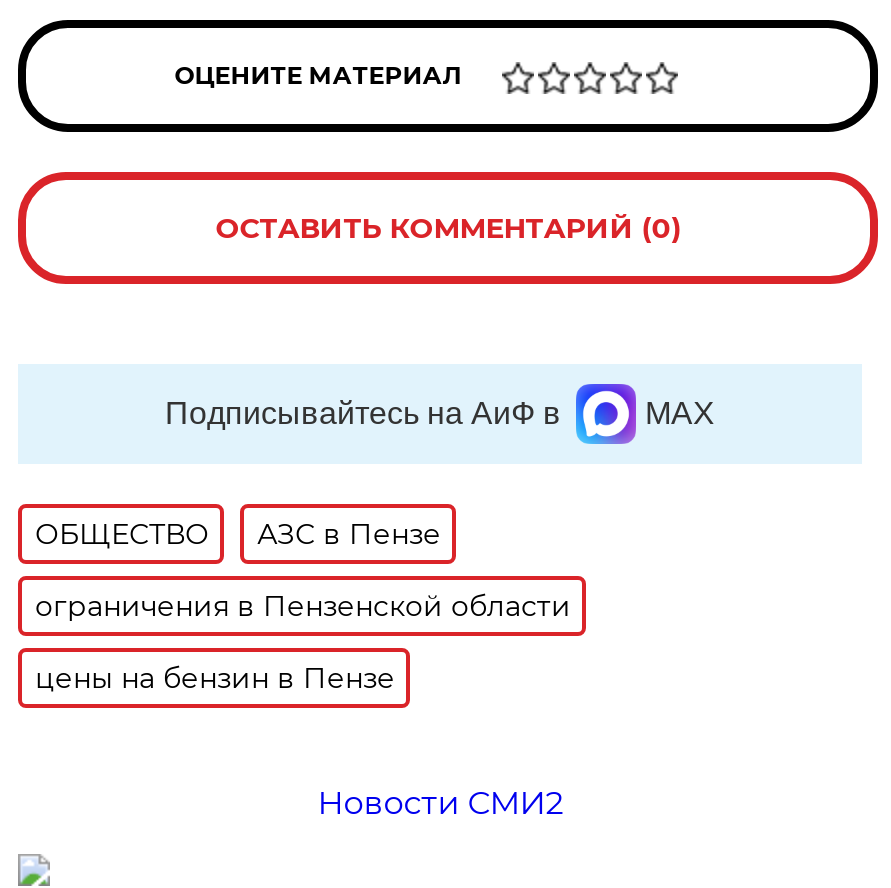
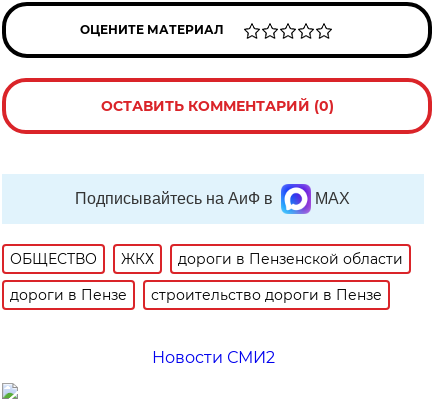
[35,516,571,696] АЗС в Пензе | ограничения в Пензенской области | цены на бензин в Пензе -> [10,250,403,304] ЖКХ | дороги в Пензенской области | дороги в Пензе | строительство дороги в Пензе

